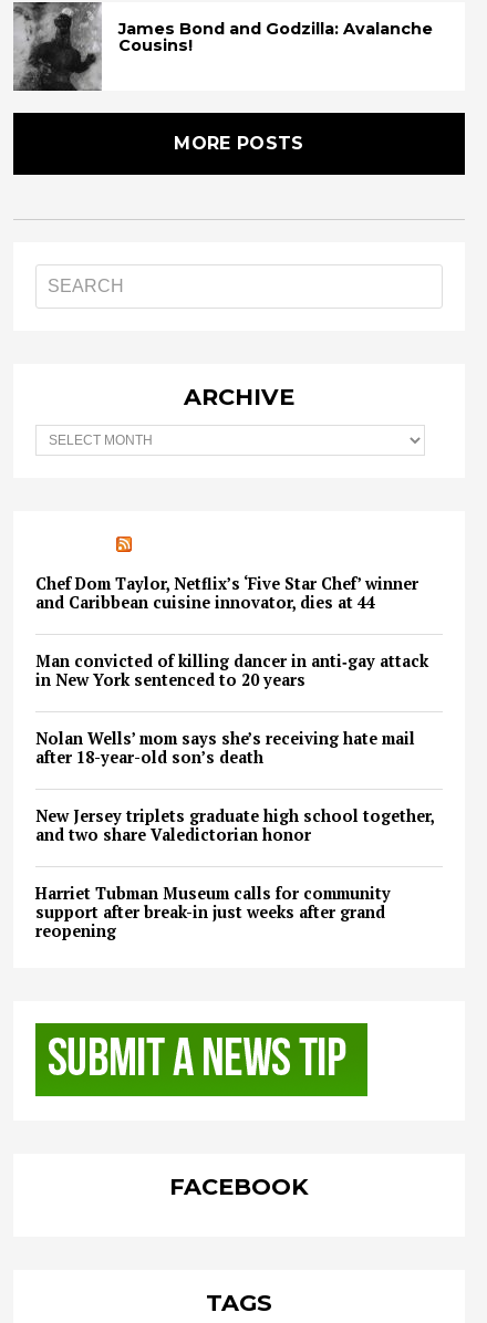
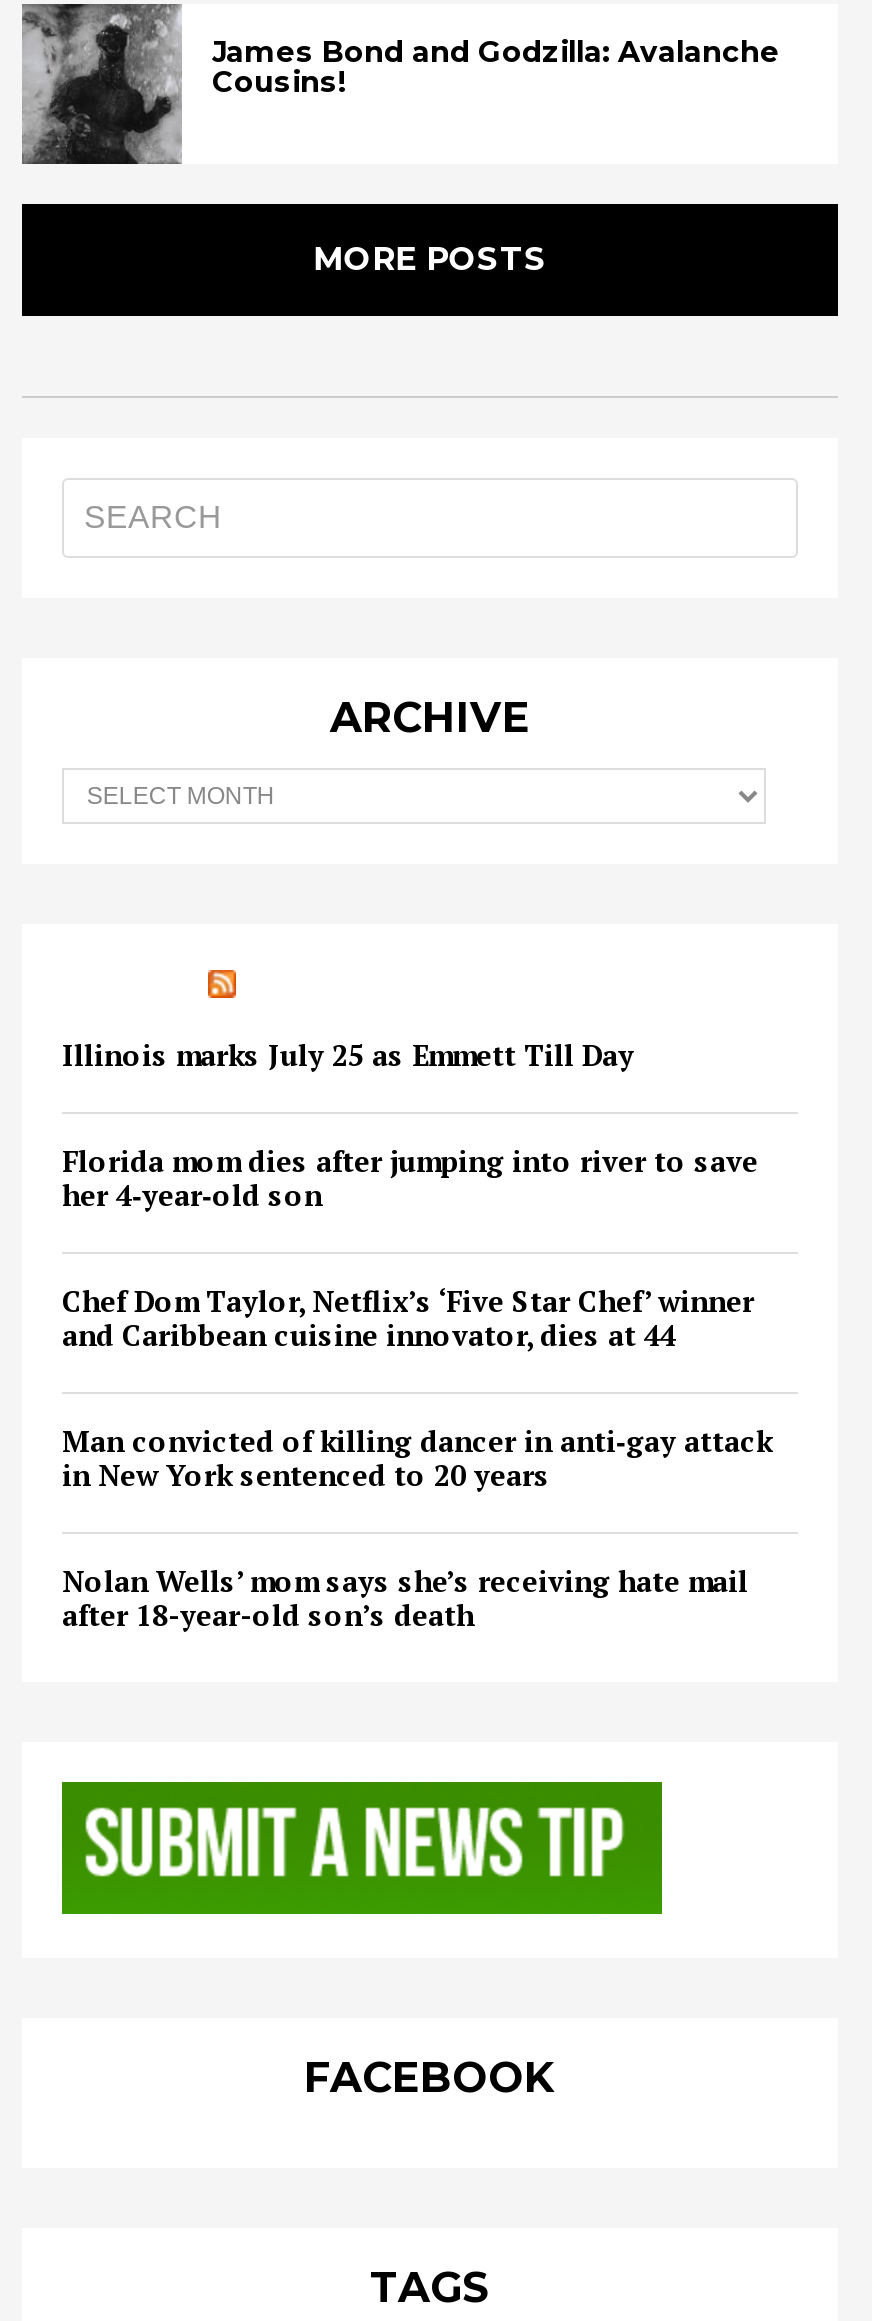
none -> [62,1036,758,1214] Illinois marks July 25 as Emmett Till Day | Florida mom dies after jumping into river to save | her 4‑year‑old son
moved [35,573,428,768] -> [62,1282,772,1634]: Chef Dom Taylor, Netflix’s ‘Five Star Chef’ winner | and Caribbean cuisine innovator, dies at 44 | Man convicted of killing dancer in anti‑gay attack | in New York sentenced to 20 years | Nolan Wells’ mom says she’s receiving hate mail | after 18-year-old son’s death
[35,805,434,941] New Jersey triplets graduate high school together, | and two share Valedictorian honor | Harriet Tubman Museum calls for community | support after break-in just weeks after grand | reopening -> none

